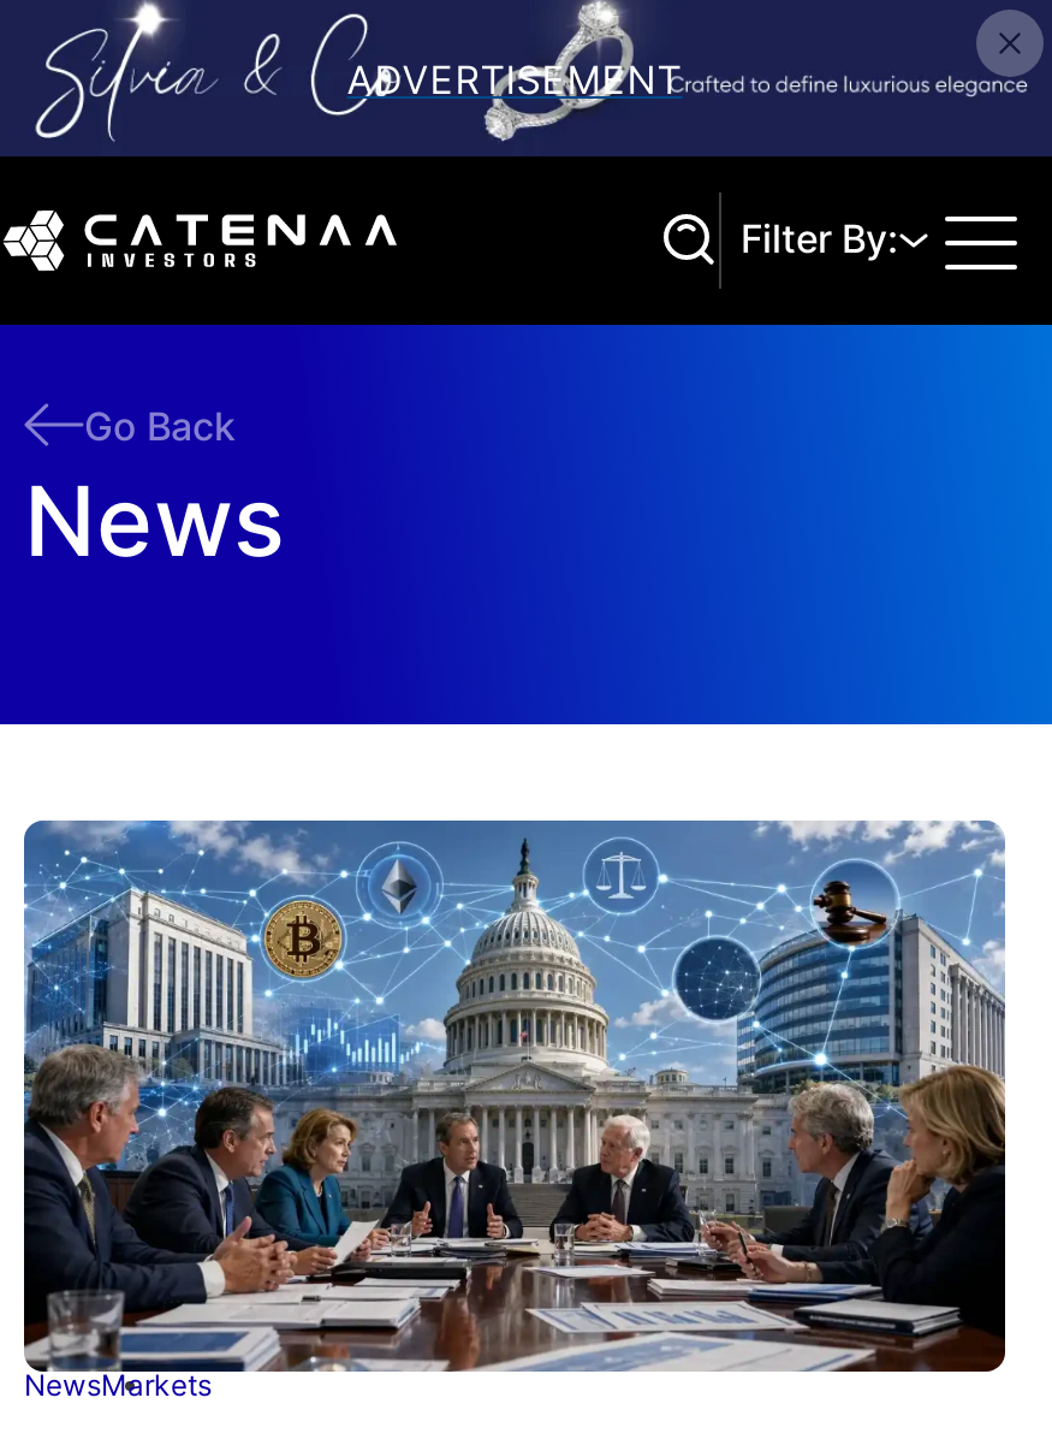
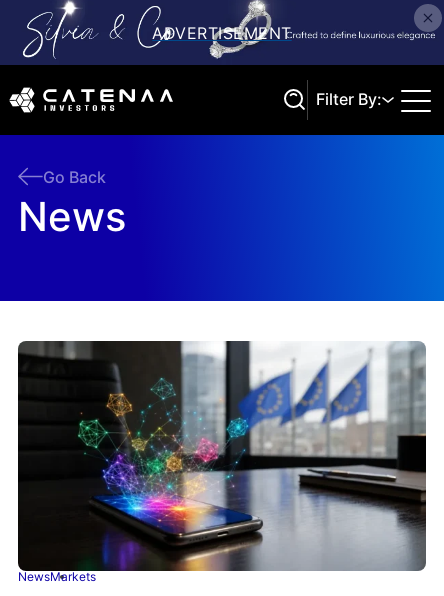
[22,818,1008,1374] [image] -> [17,340,427,572] [image]

